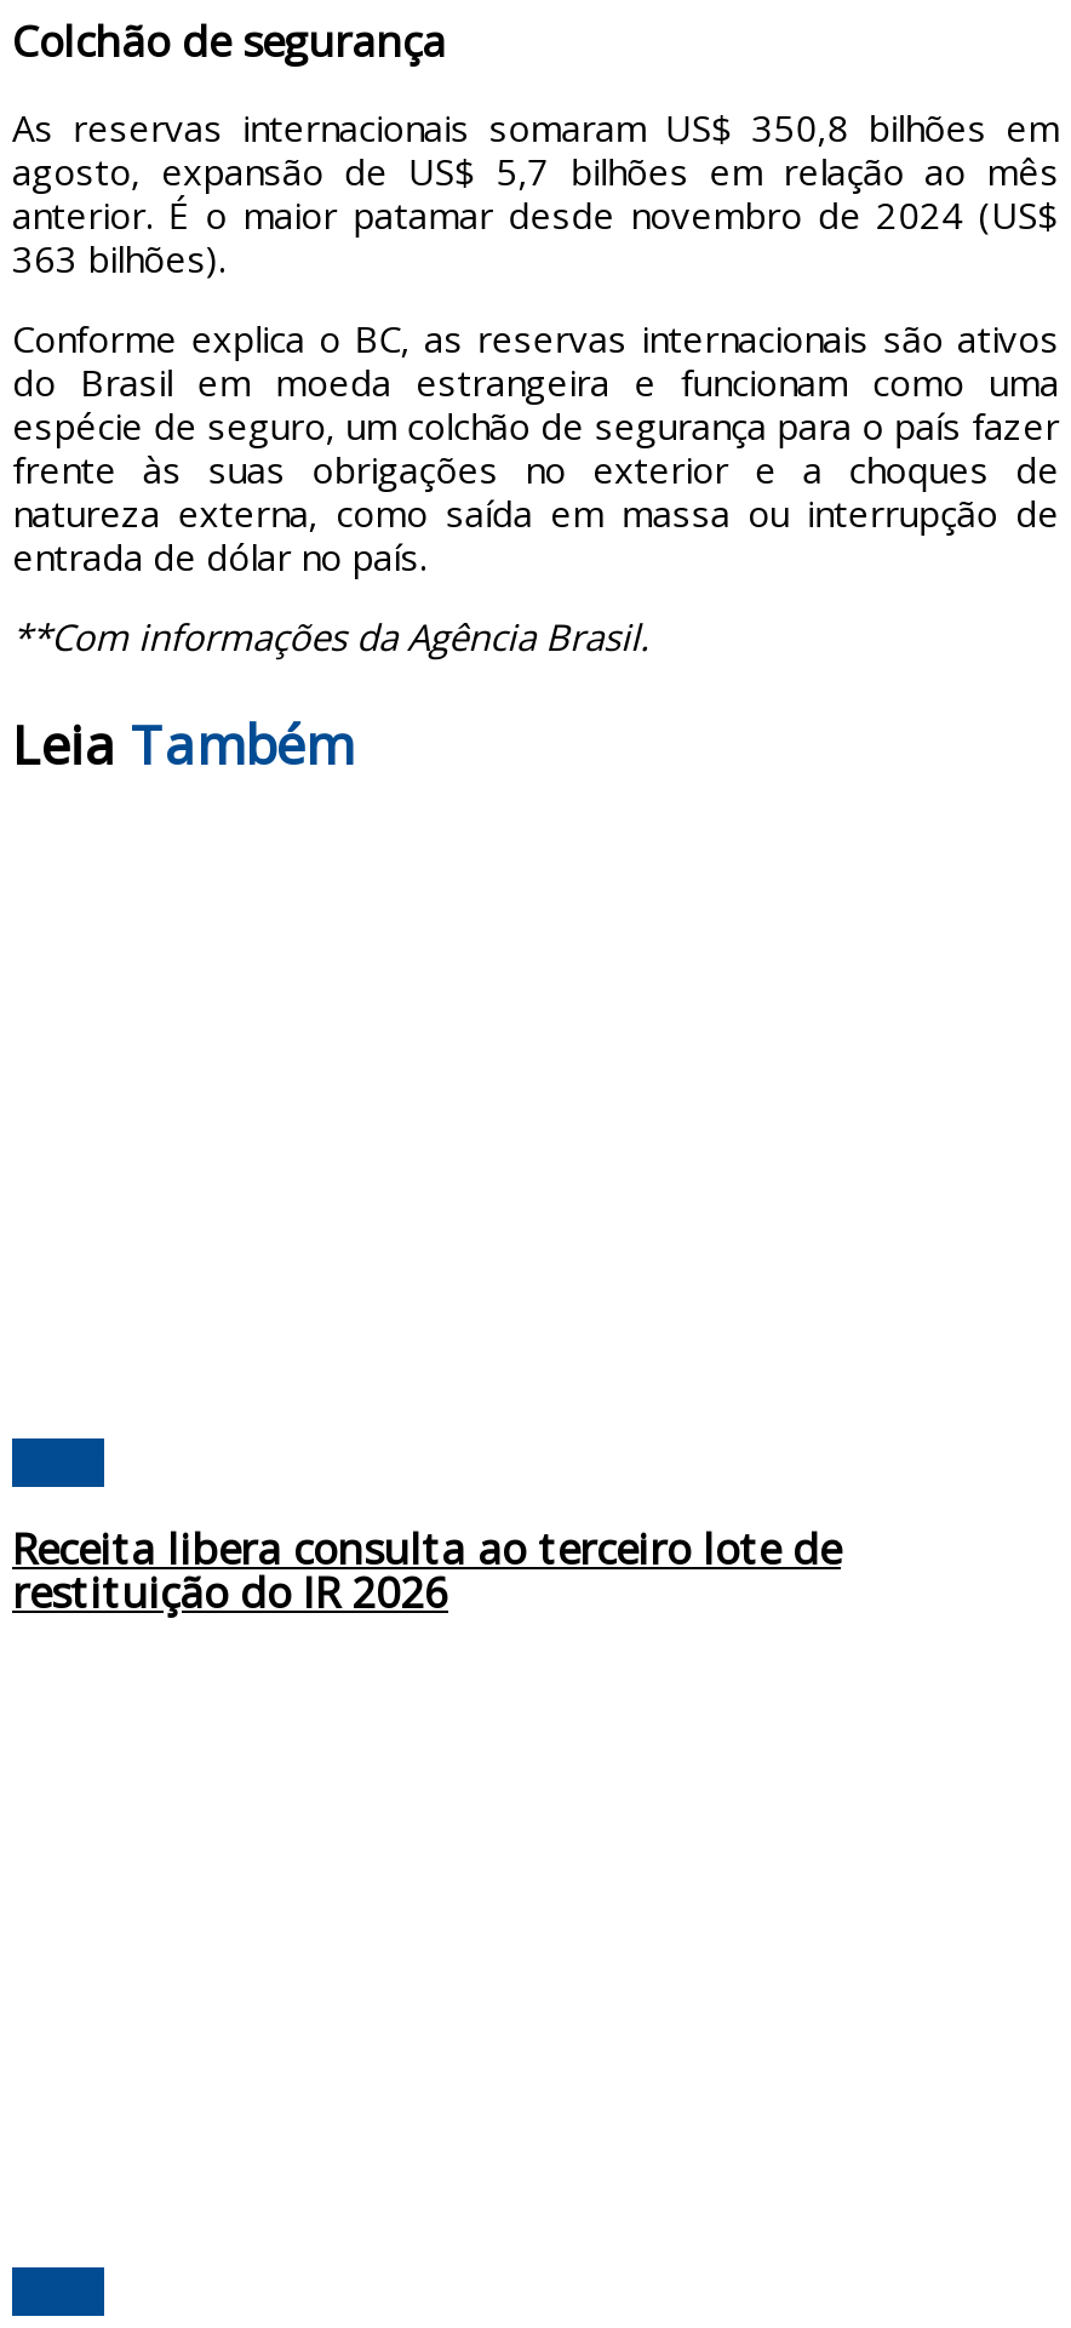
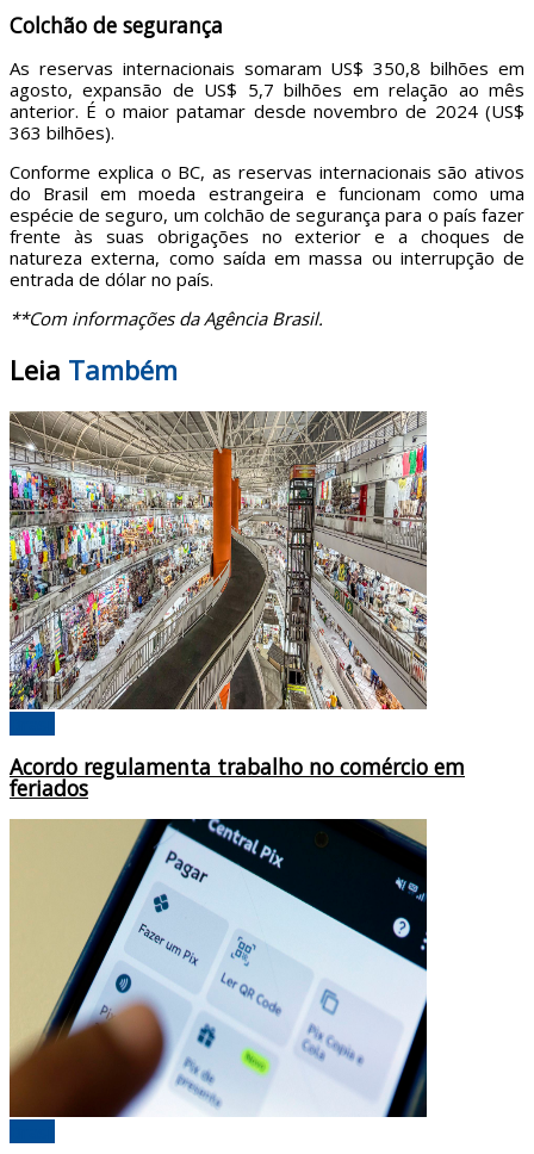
none -> [8,410,428,711] [image]
none -> [8,818,428,1118] [image]
[12,1519,841,1621] Receita libera consulta ao terceiro lote de | restituição do IR 2026 -> [10,752,465,802] Acordo regulamenta trabalho no comércio em | feriados

